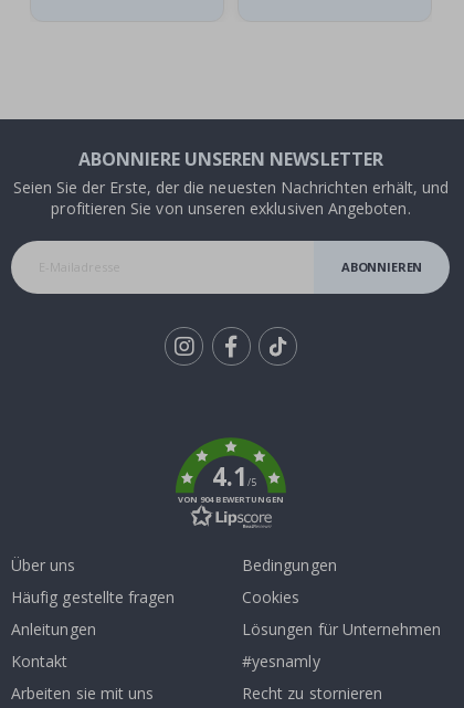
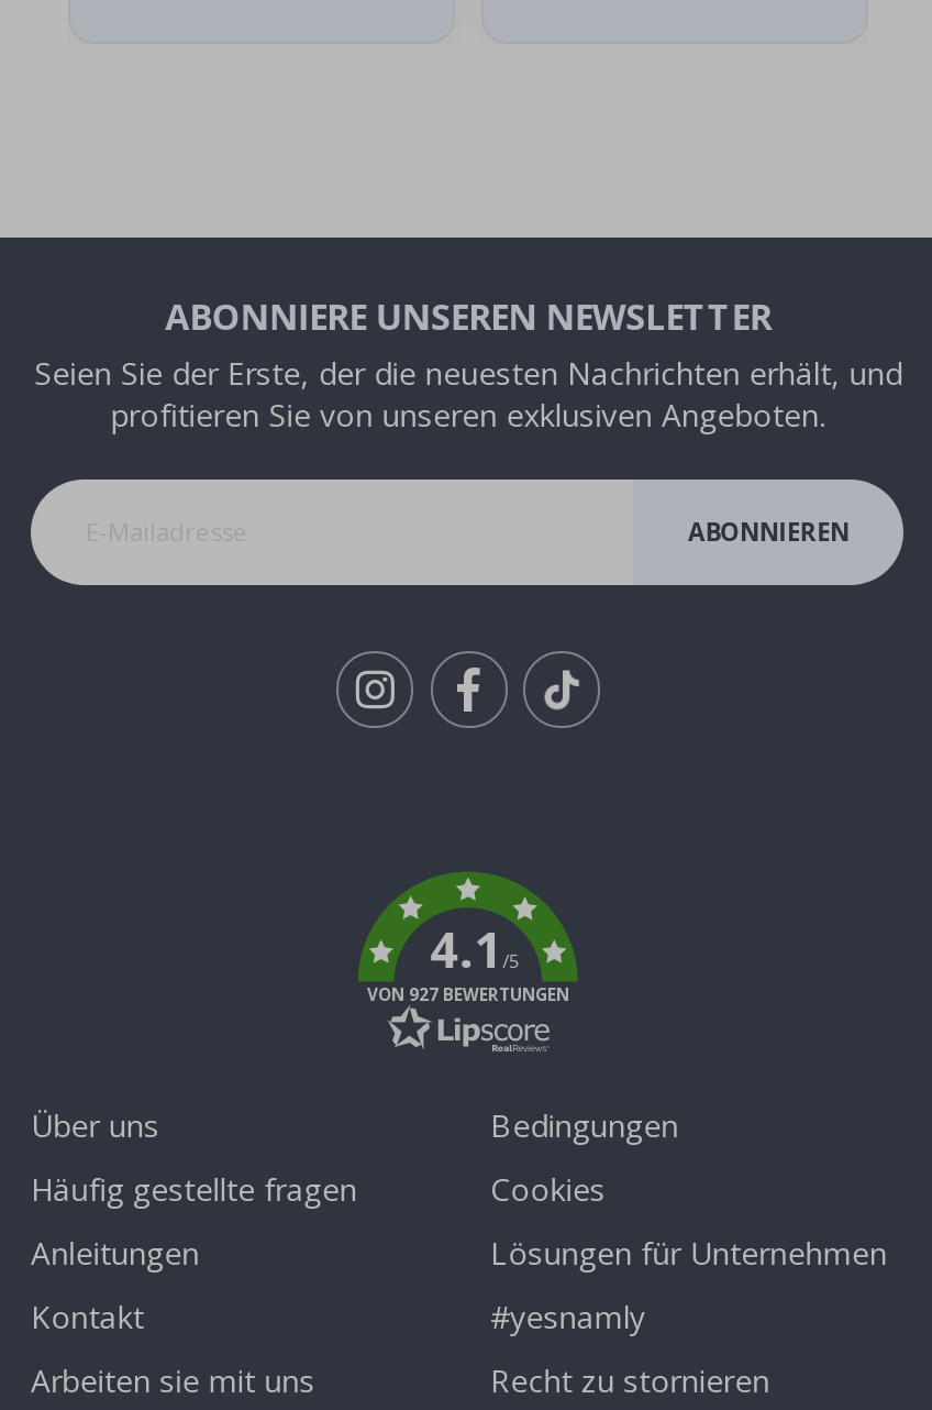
[178,494,283,505] VON 904 BEWERTUNGEN -> [367,983,569,1005] VON 927 BEWERTUNGEN

